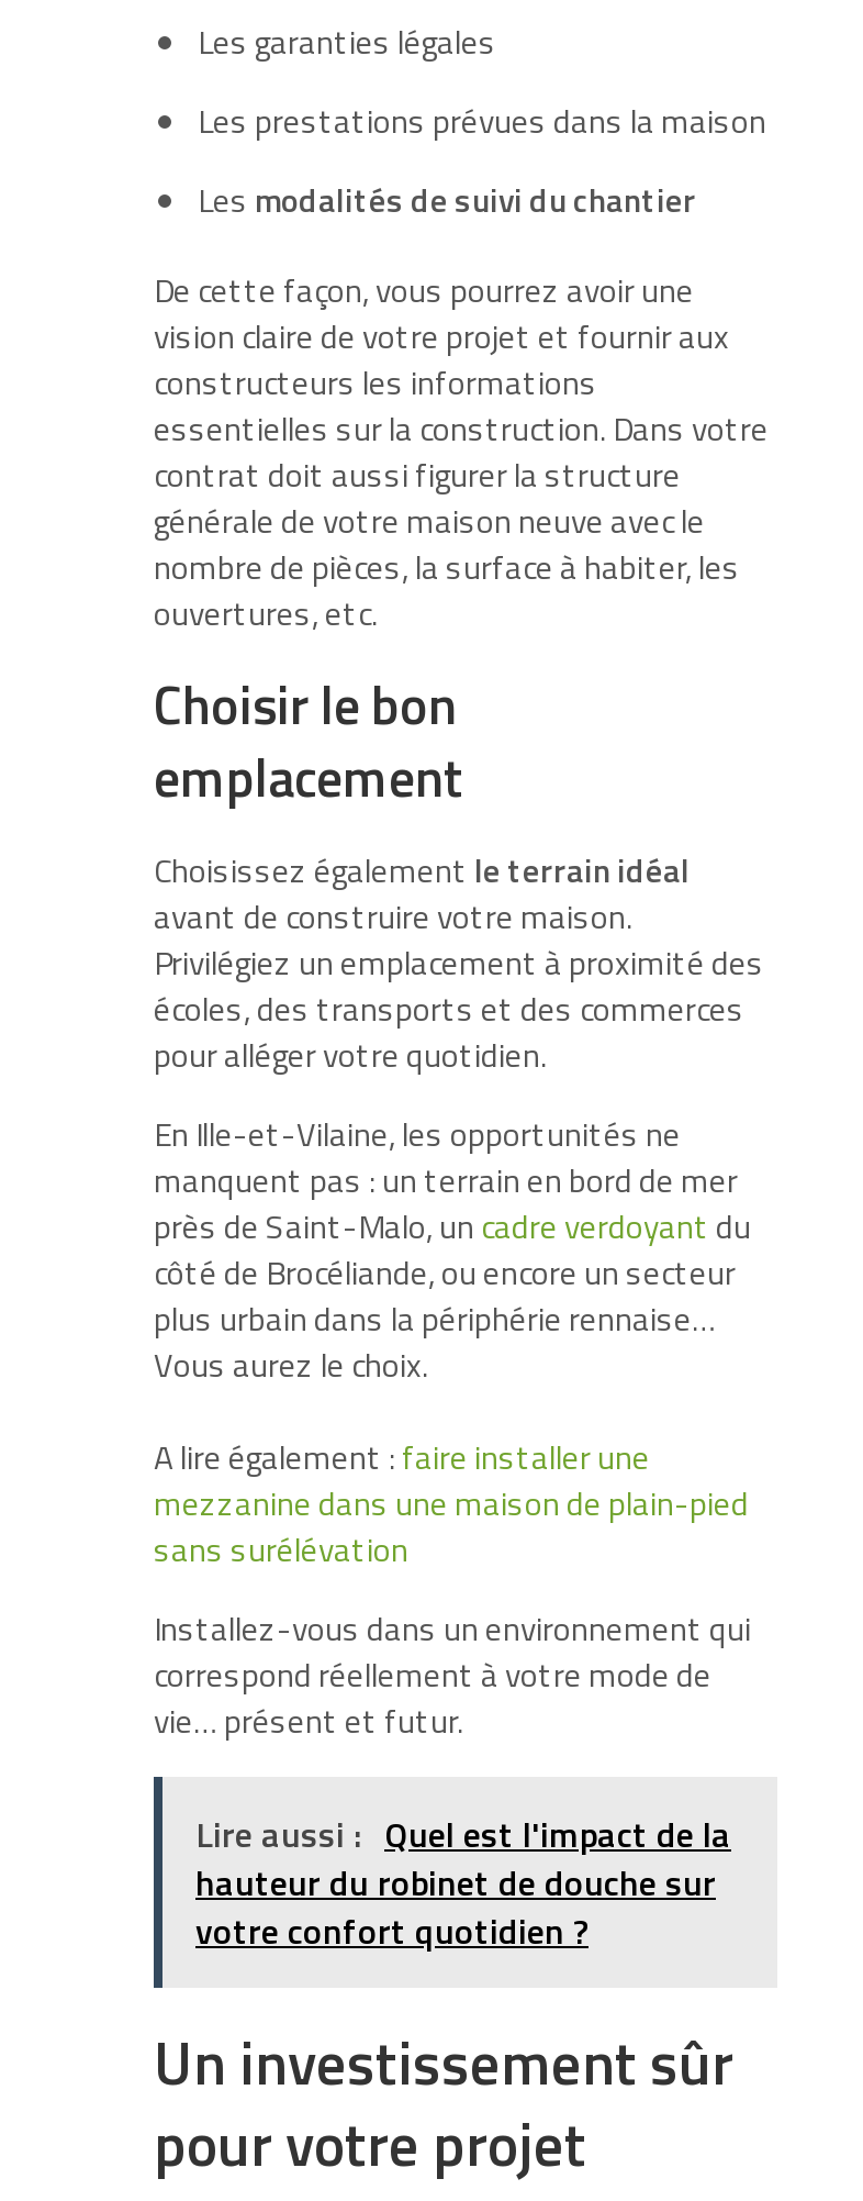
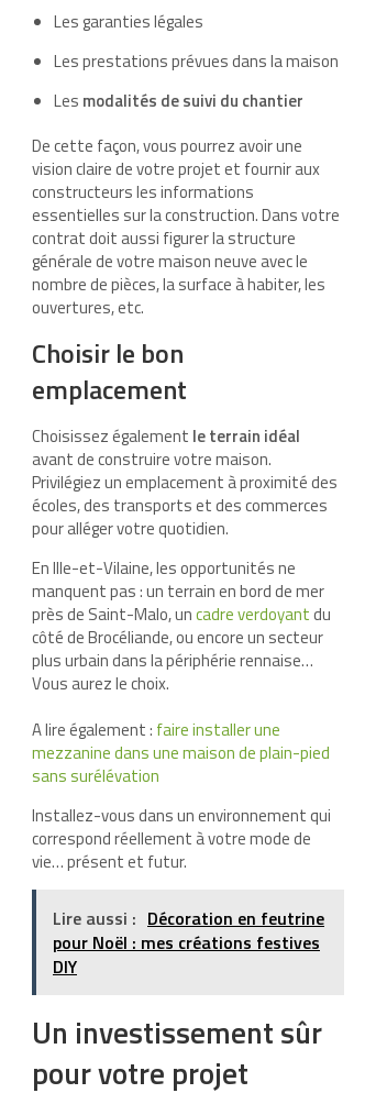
[195,1807,731,1956] Lire aussi : Quel est l'impact de la | hauteur du robinet de douche sur | votre confort quotidien ? -> [53,904,324,979] Lire aussi : Décoration en feutrine | pour Noël : mes créations festives | DIY

